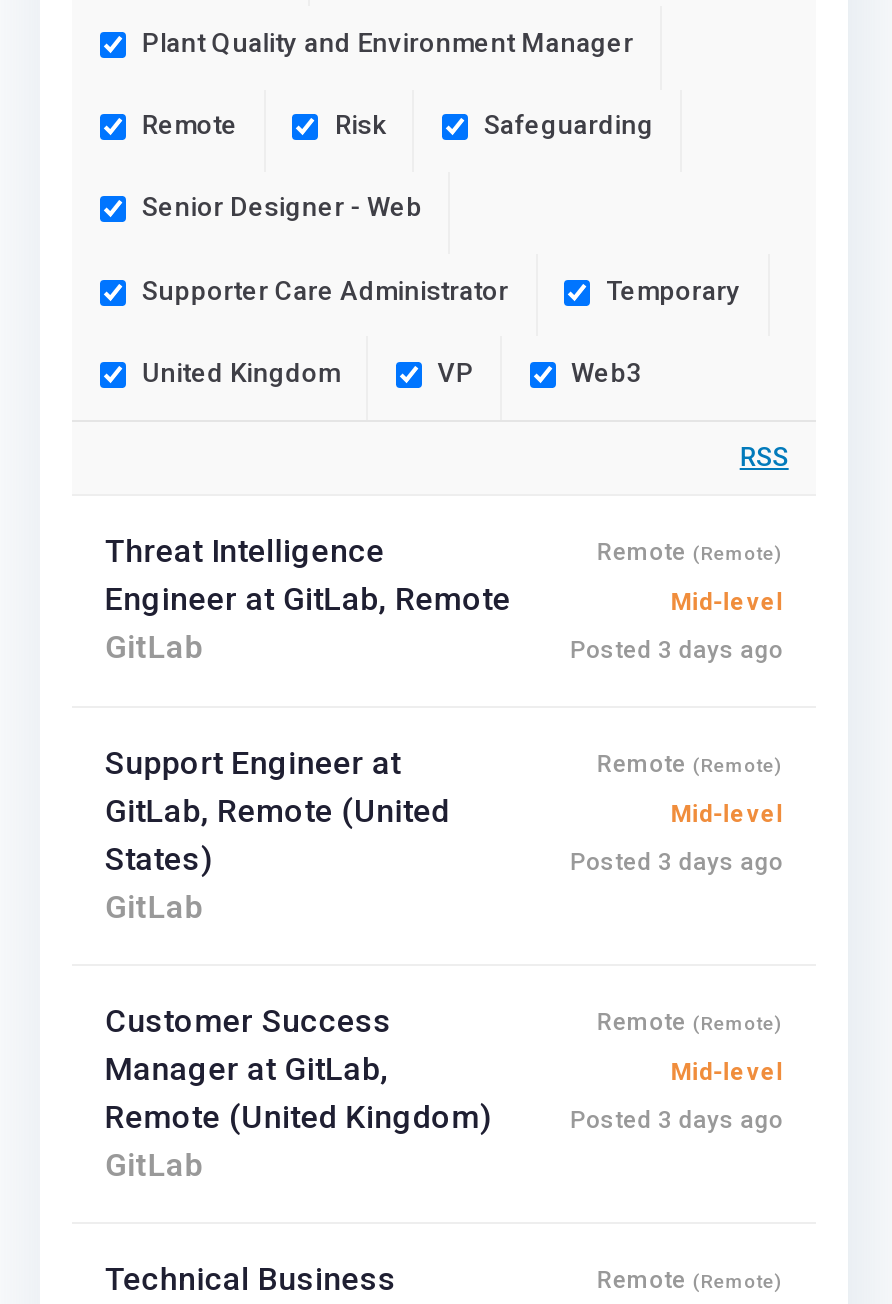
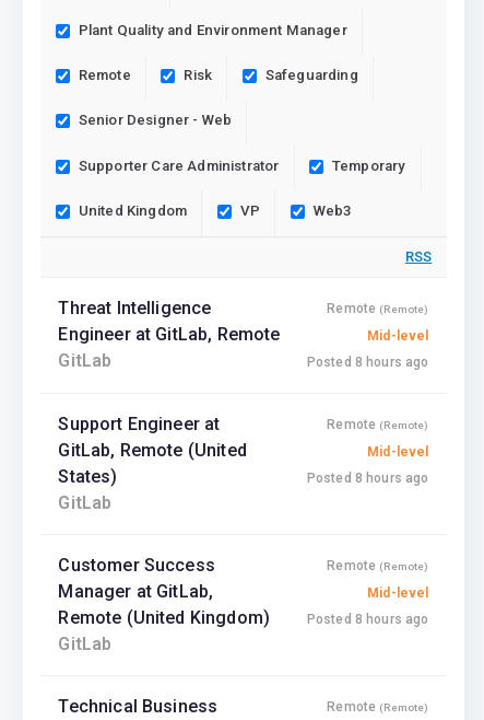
[570,636,783,664] Posted 3 days ago -> [307,354,429,370] Posted 8 hours ago
[570,848,783,876] Posted 3 days ago -> [307,470,429,486] Posted 8 hours ago
[570,1106,783,1134] Posted 3 days ago -> [307,611,429,627] Posted 8 hours ago

